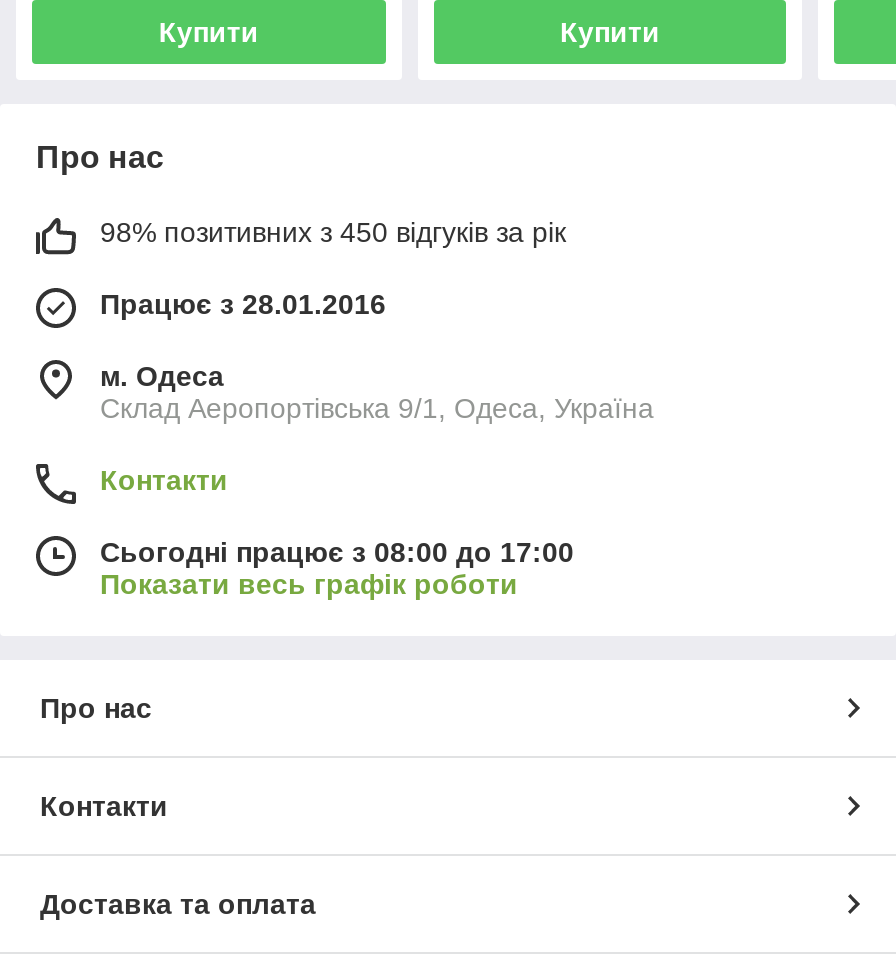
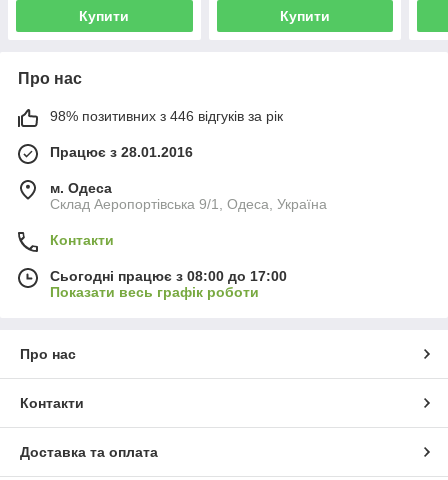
[100,216,566,248] 98% позитивних з 450 відгуків за рік -> [50,108,283,124] 98% позитивних з 446 відгуків за рік

